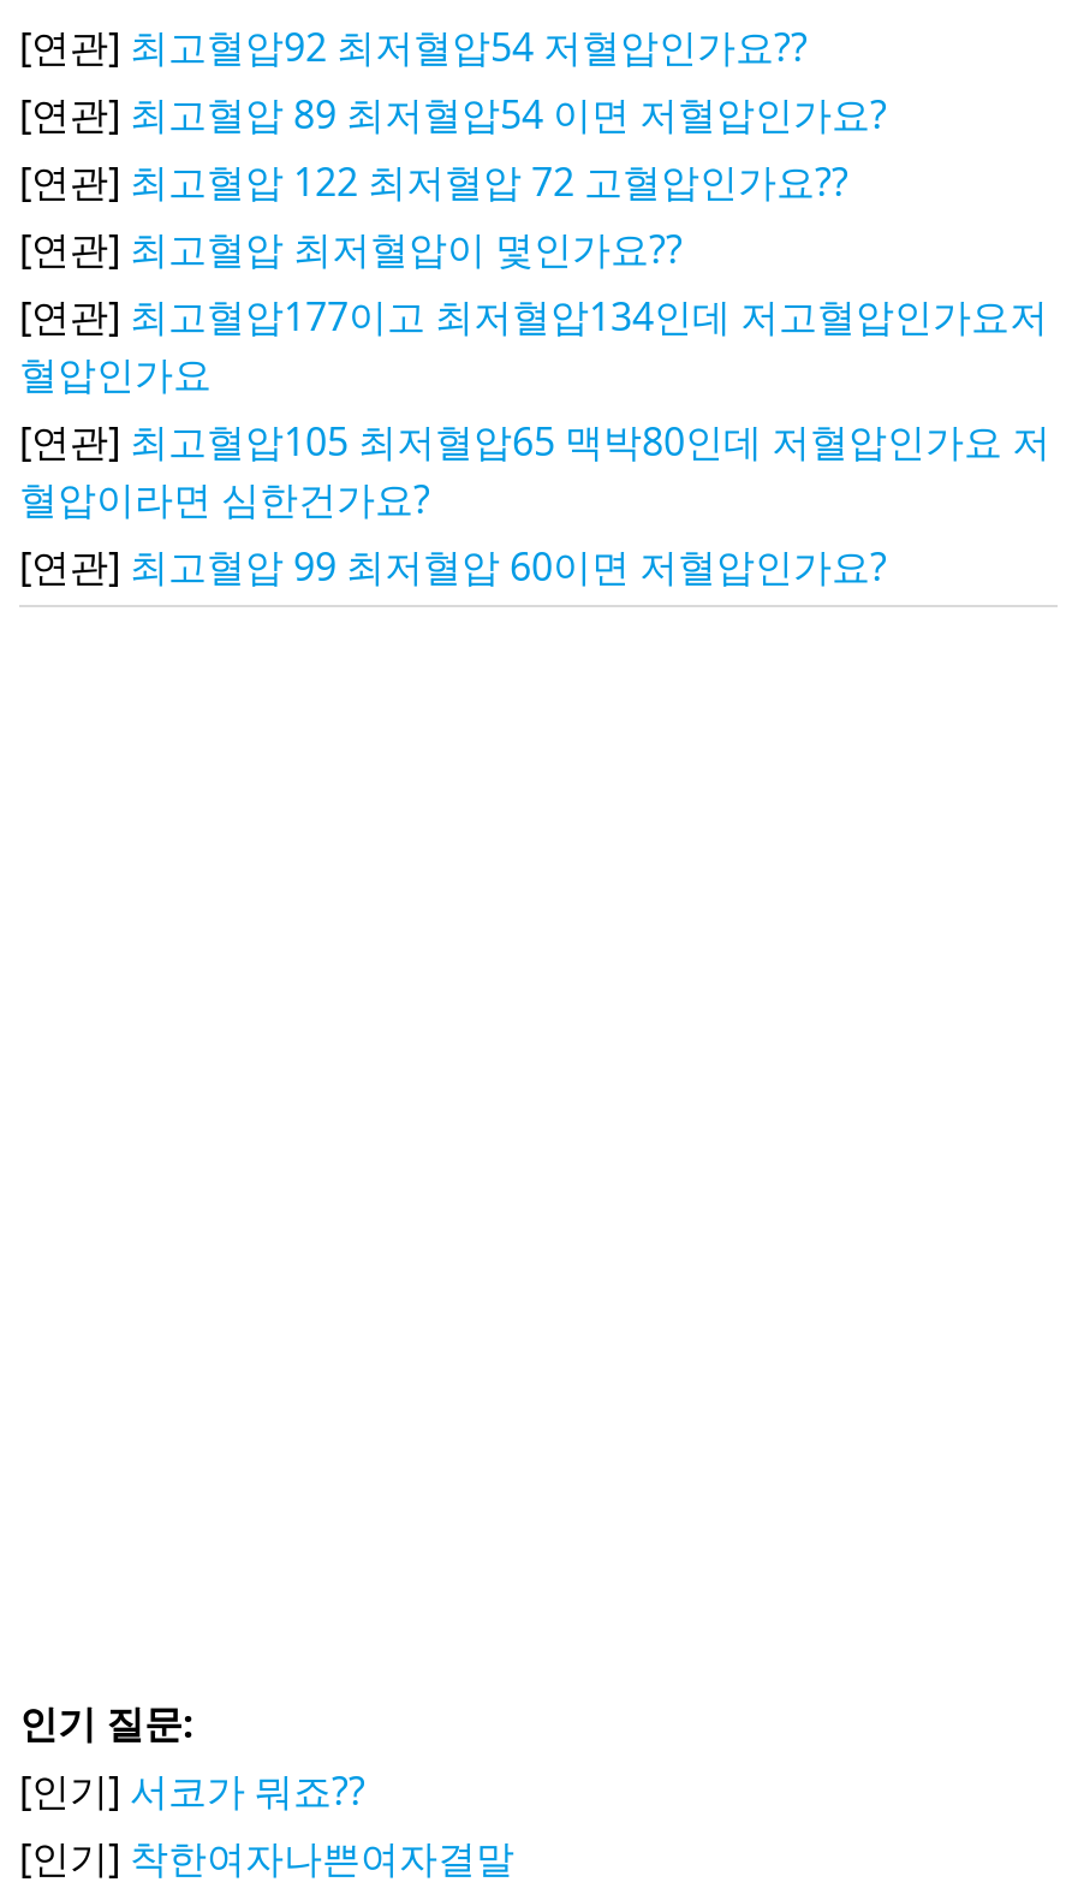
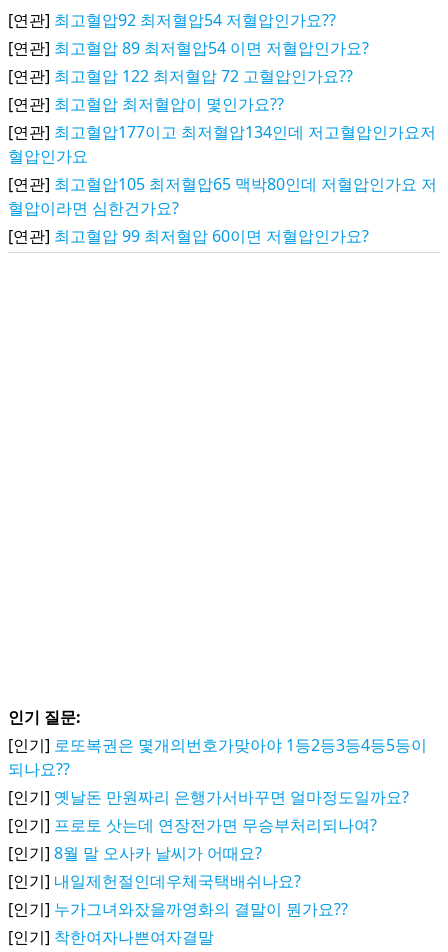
[19,1764,365,1817] [인기] 서코가 뭐죠?? -> [8,734,427,920] [인기] 로또복권은 몇개의번호가맞아야 1등2등3등4등5등이 | 되나요?? | [인기] 옛날돈 만원짜리 은행가서바꾸면 얼마정도일까요? | [인기] 프로토 삿는데 연장전가면 무승부처리되나여? | [인기] 8월 말 오사카 날씨가 어때요? | [인기] 내일제헌절인데우체국택배쉬나요? | [인기] 누가그녀와잤을까영화의 결말이 뭔가요??

